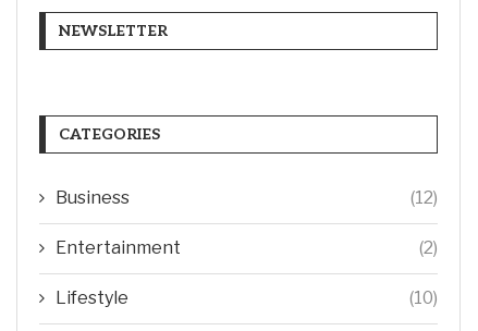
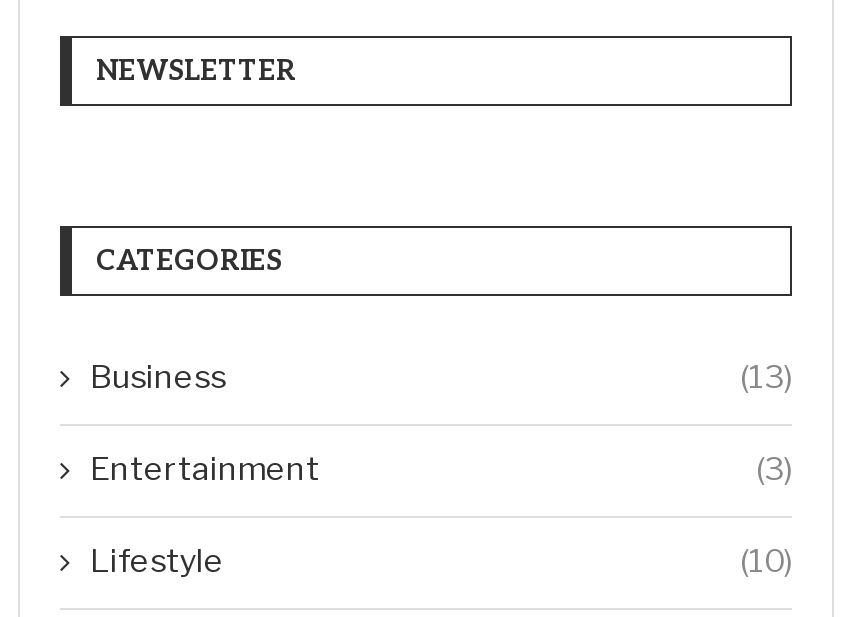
[410,187,438,208] (12) -> [740,358,792,396] (13)
[419,237,438,258] (2) -> [756,450,792,488] (3)

